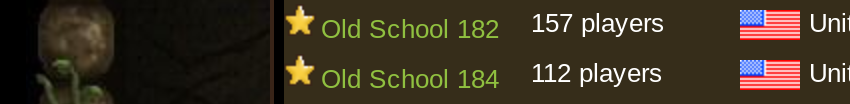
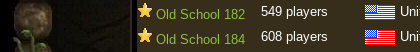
[321,8,665,44] Old School 182 157 players -> [155,4,327,22] Old School 182 549 players
[321,58,663,94] Old School 184 112 players -> [155,29,327,47] Old School 184 608 players

